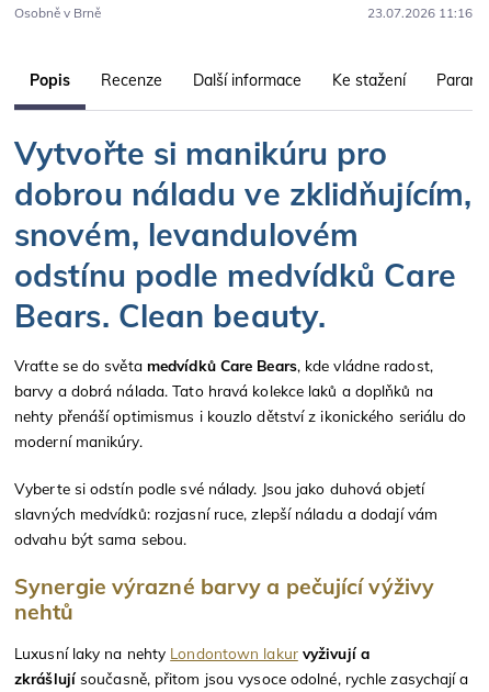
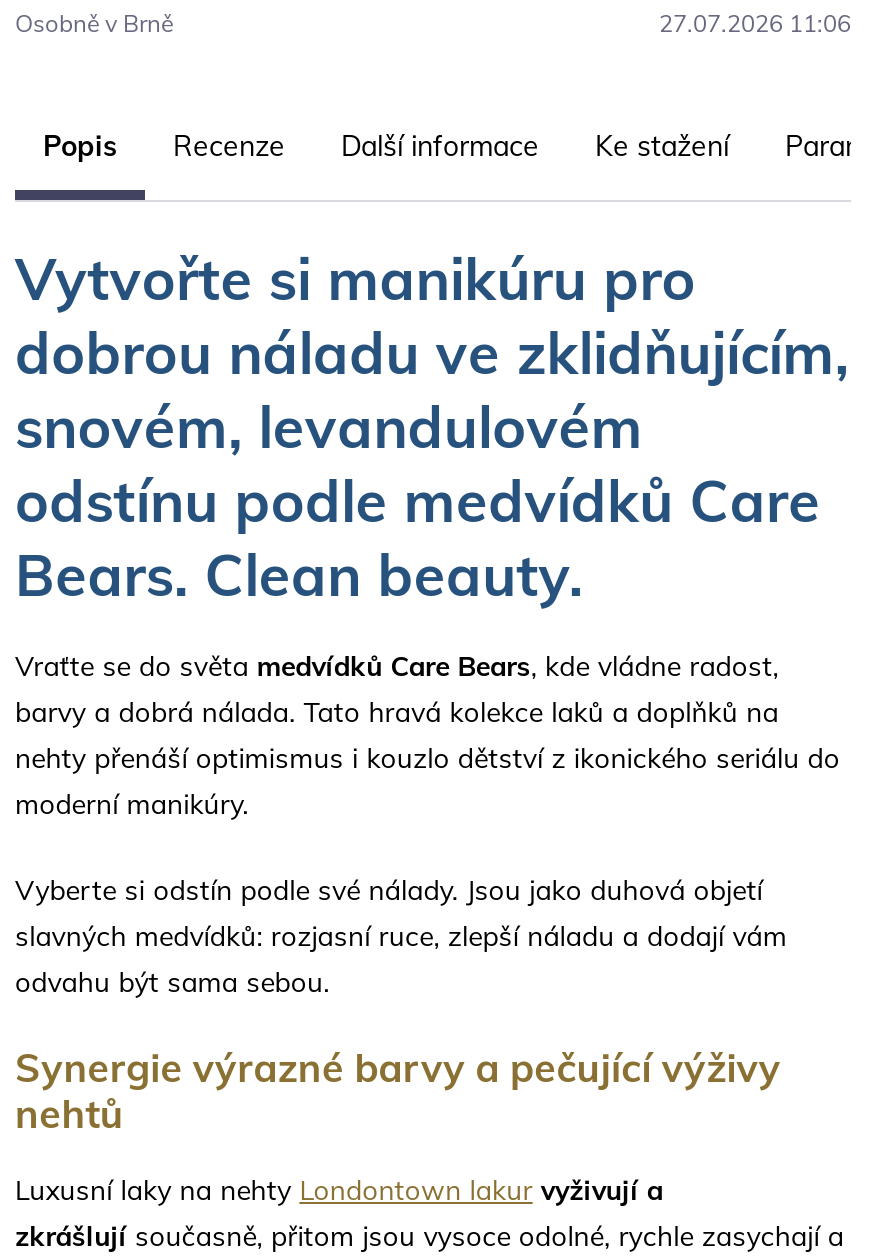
[367,4,473,21] 23.07.2026 11:16 -> [659,8,851,38] 27.07.2026 11:06

